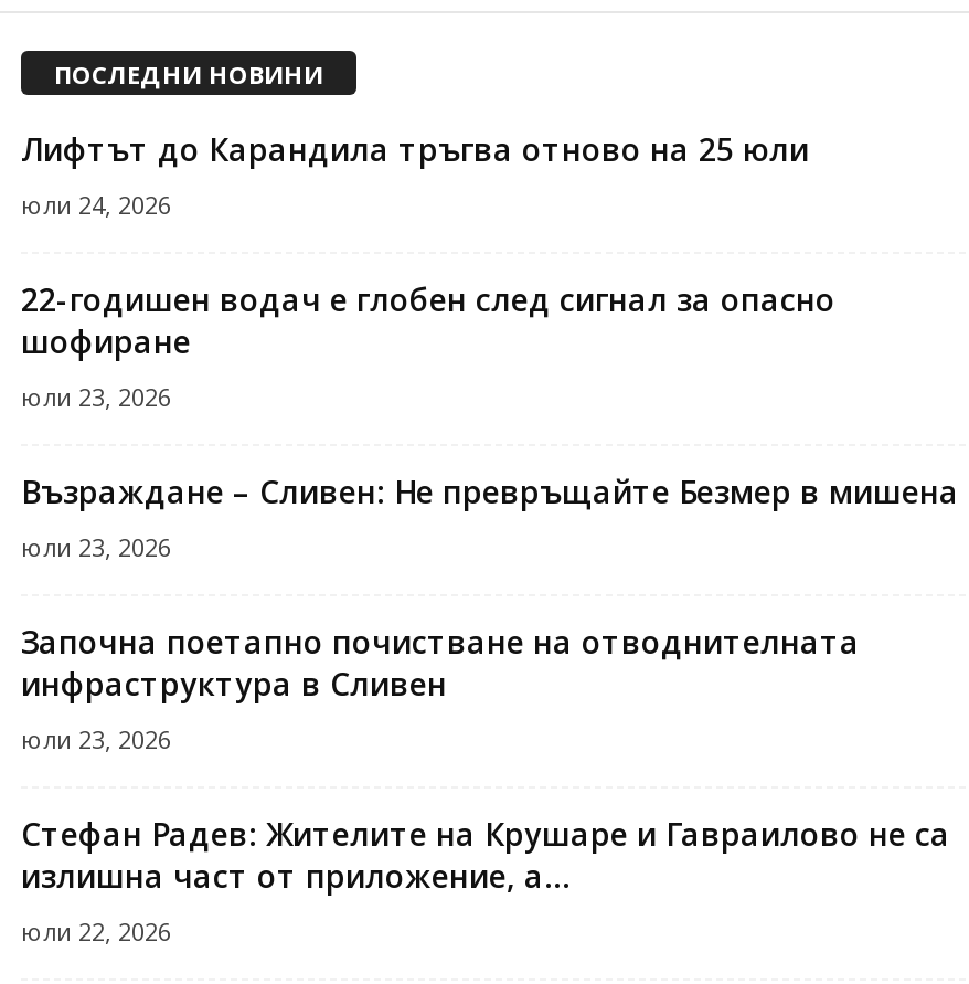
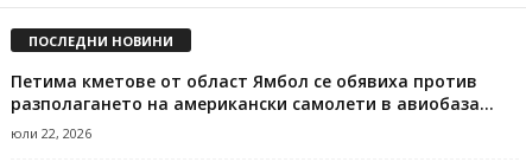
[21,128,959,897] Лифтът до Карандила тръгва отново на 25 юли | юли 24, 2026 | 22-годишен водач е глобен след сигнал за опасно | шофиране | юли 23, 2026 | Възраждане – Сливен: Не превръщайте Безмер в мишена | юли 23, 2026 | Започна поетапно почистване на отводнителната | инфраструктура в Сливен | юли 23, 2026 | Стефан Радев: Жителите на Крушаре и Гавраилово не са | излишна част от приложение, а... -> [11,70,494,115] Петима кметове от област Ямбол се обявиха против | разполагането на американски самолети в авиобаза...

